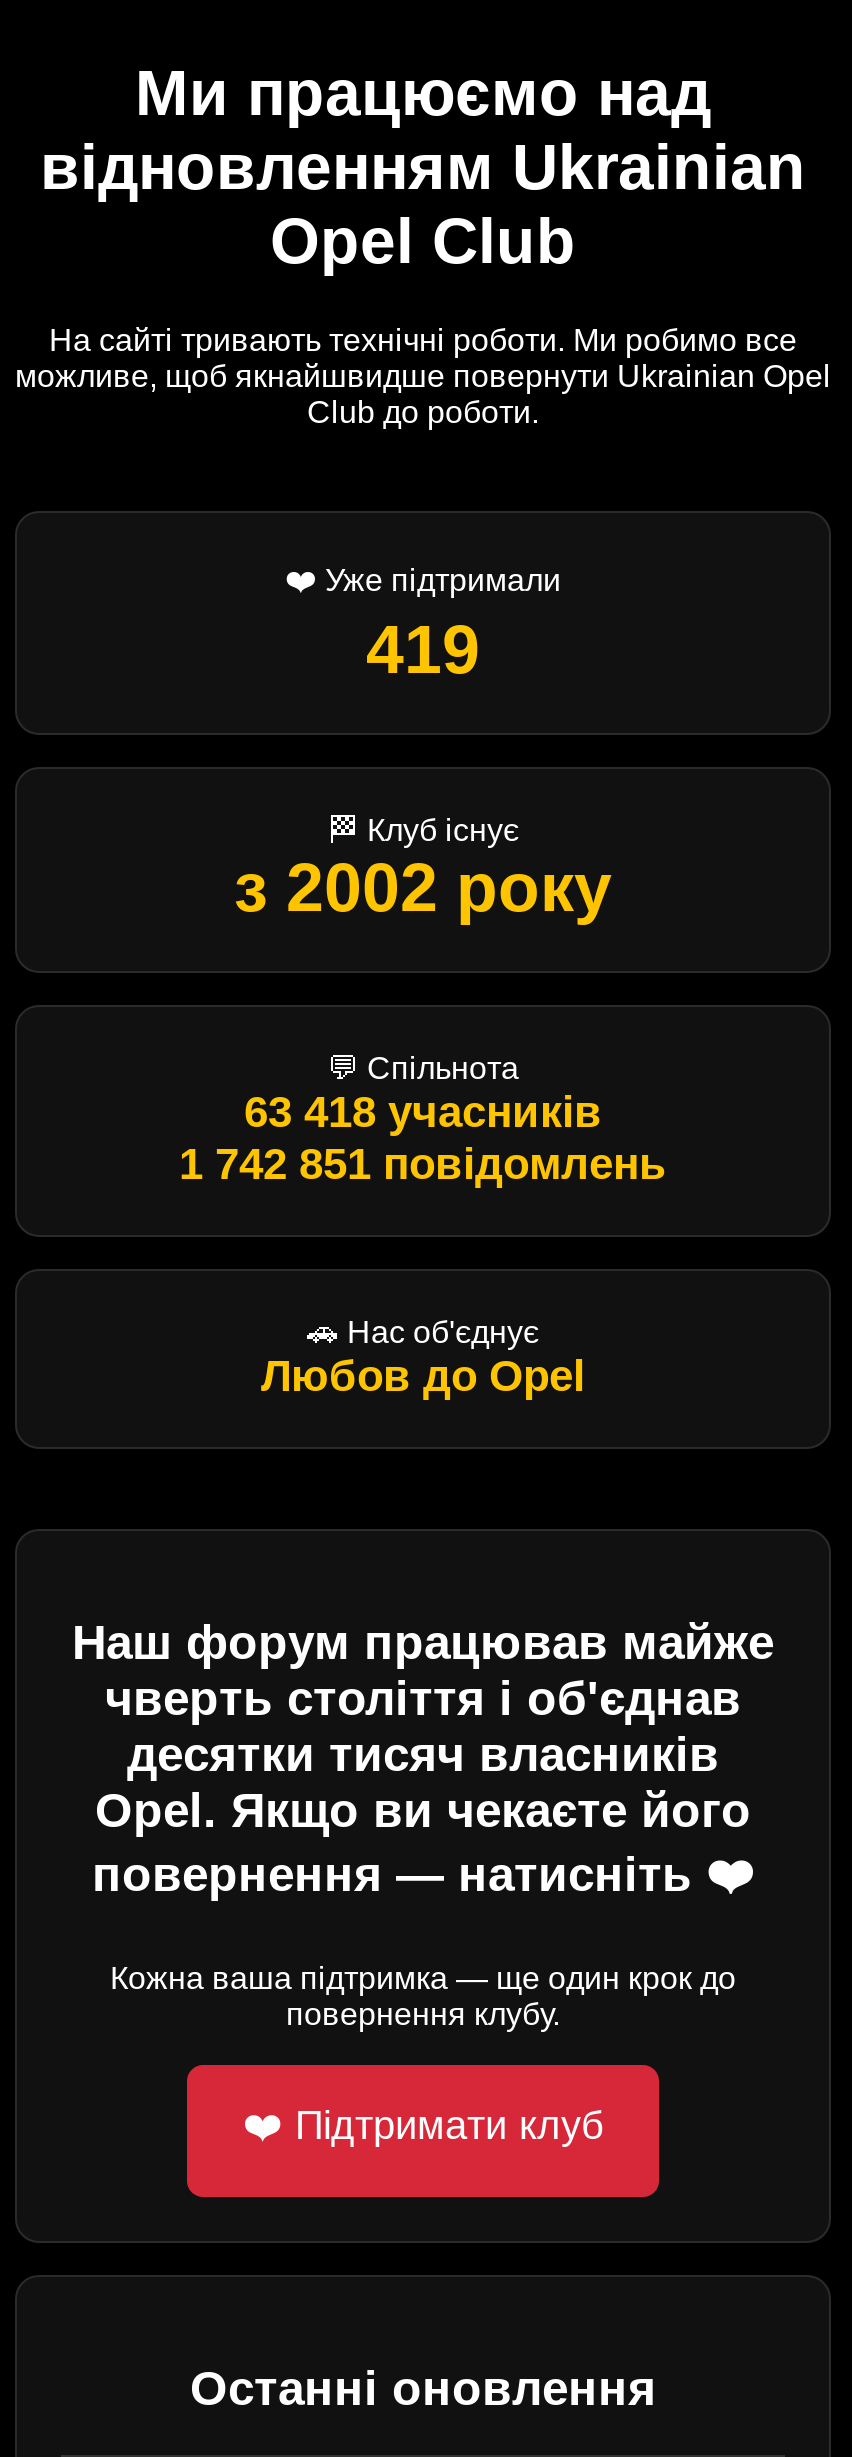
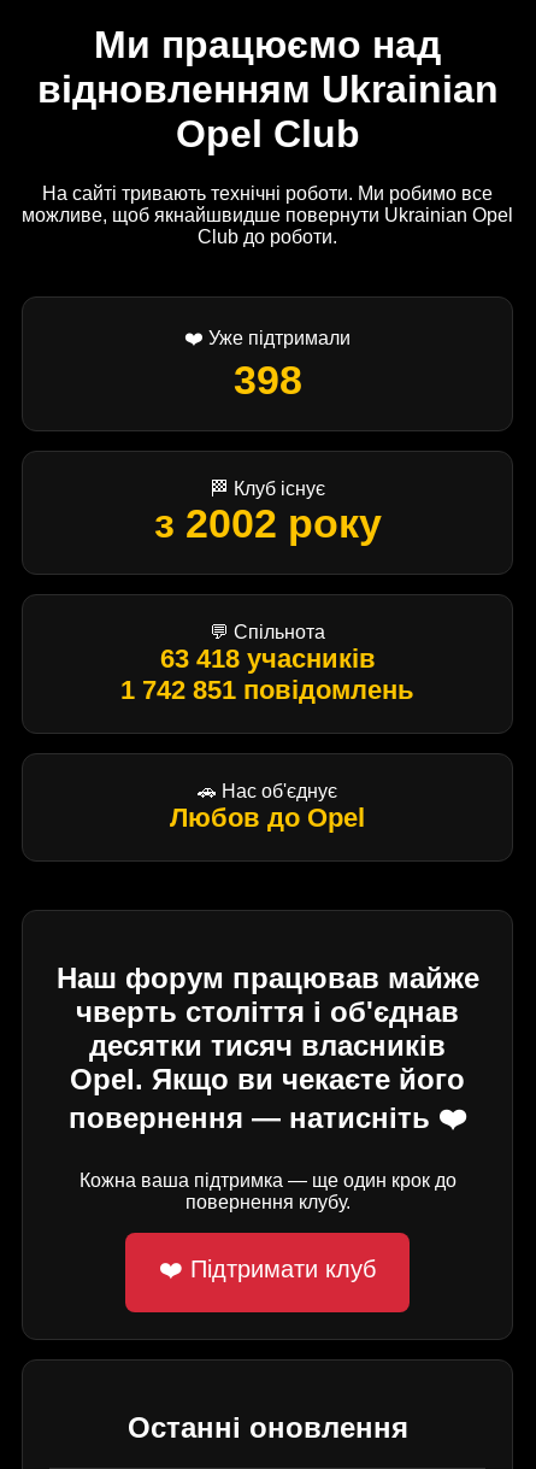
[366,611,480,687] 419 -> [233,357,302,402] 398

